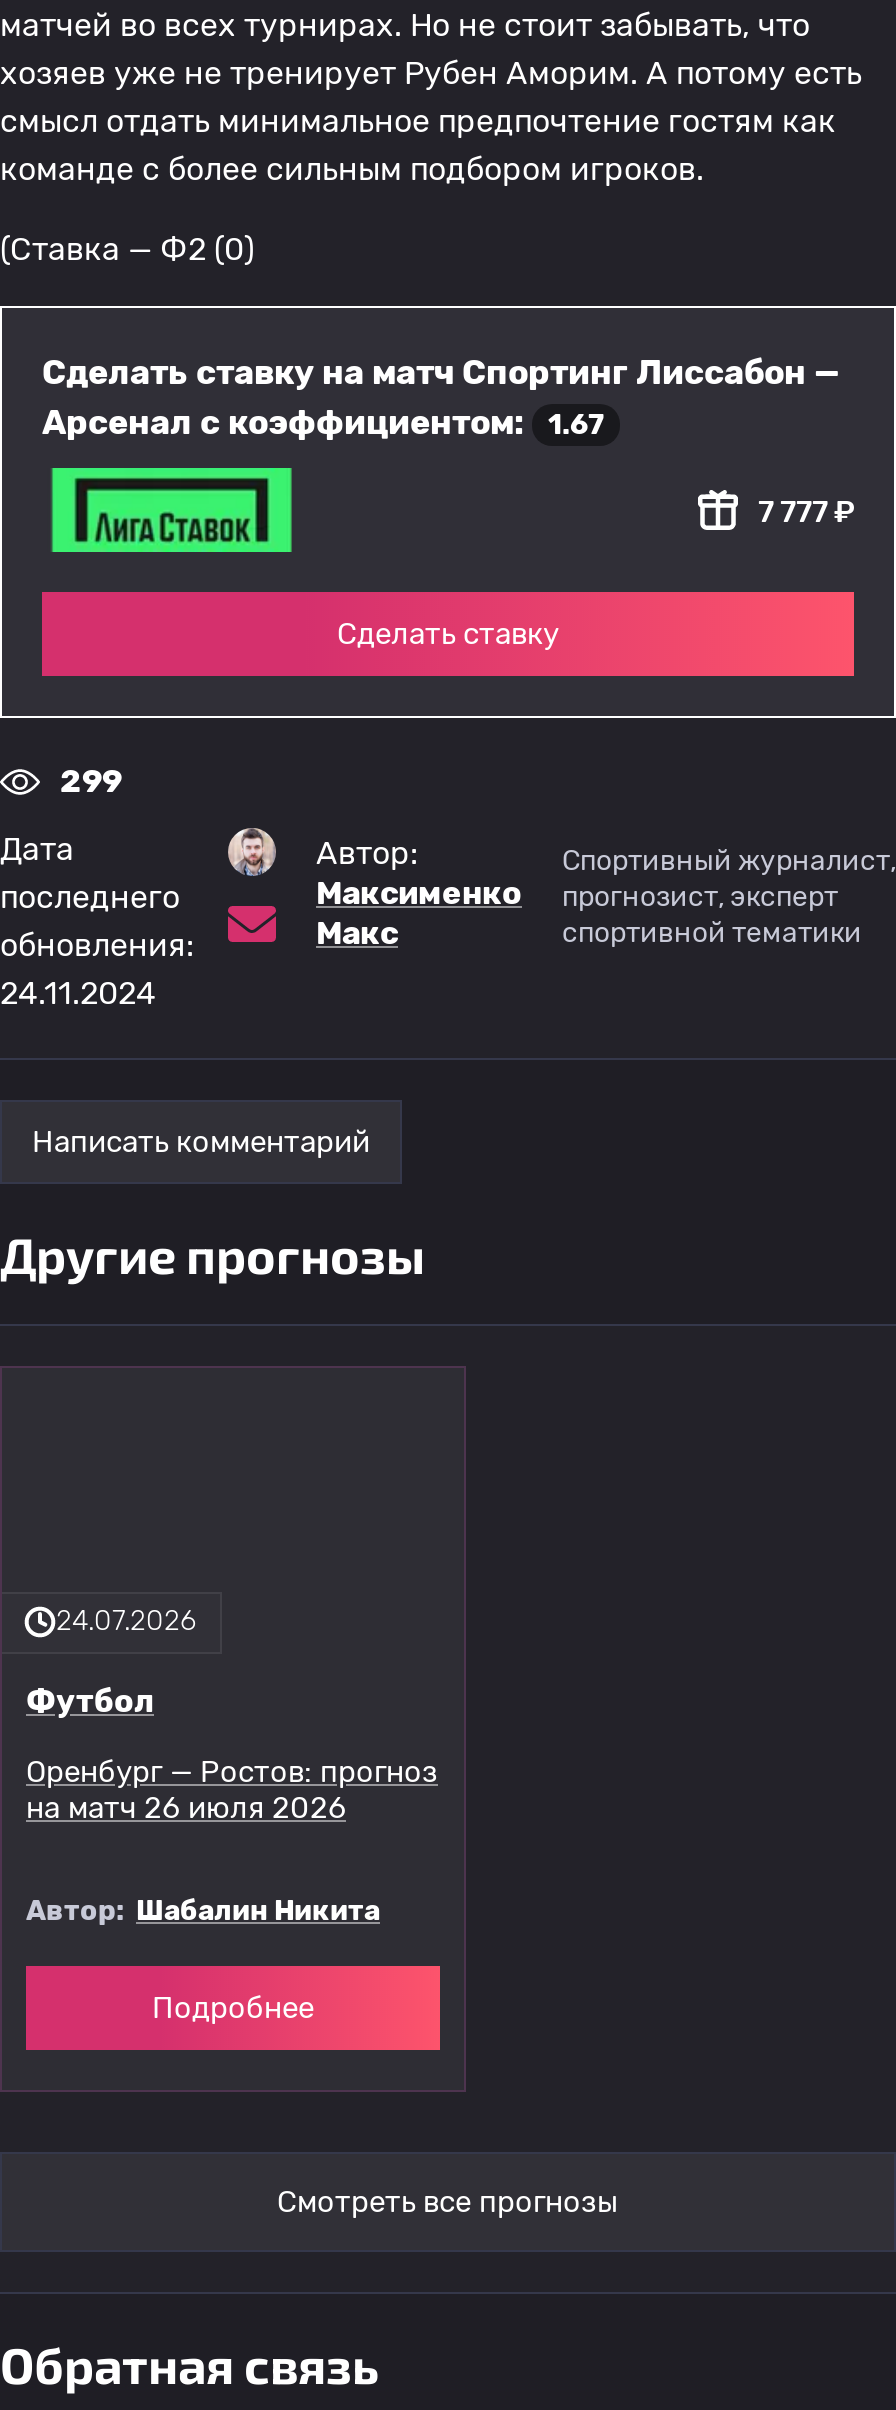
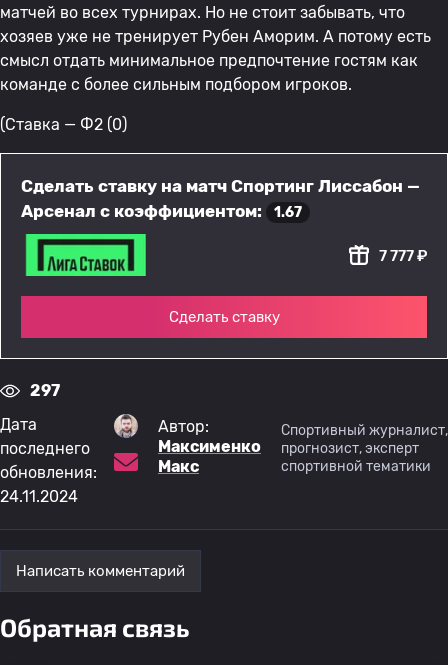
[60,762,122,800] 299 -> [30,381,60,400] 297
[0,1224,426,1284] Другие прогнозы -> none
[26,1604,438,2026] 24.07.2026 | Футбол | Оренбург — Ростов: прогноз | на матч 26 июля 2026 | Автор: Шабалин Никита | Подробнее -> none
[277,2184,619,2220] Смотреть все прогнозы -> none

